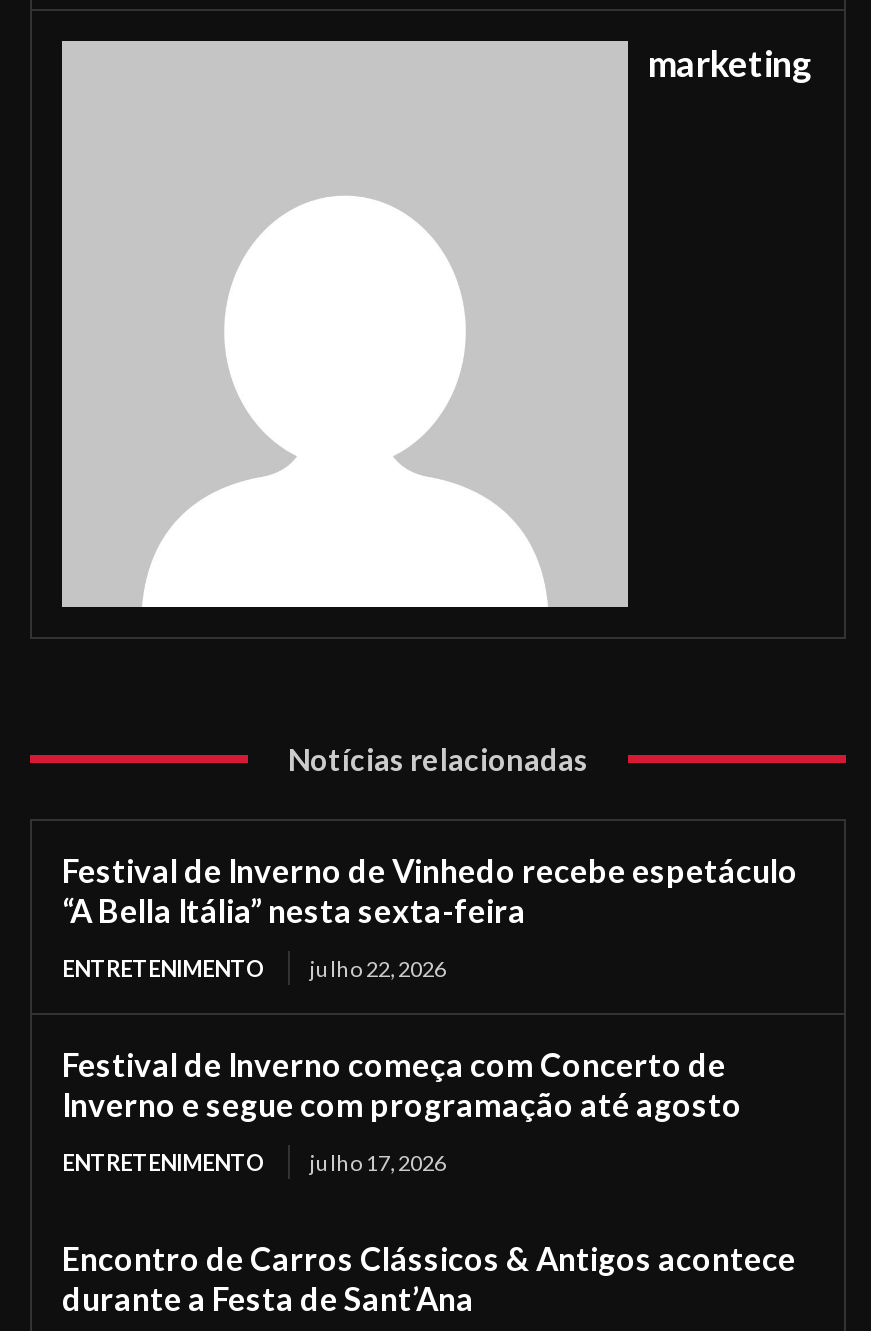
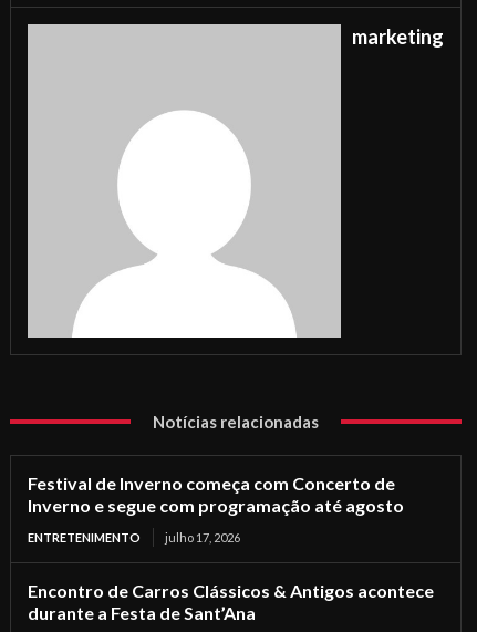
[62,850,798,980] Festival de Inverno de Vinhedo recebe espetáculo | “A Bella Itália” nesta sexta-feira | ENTRETENIMENTO | julho 22, 2026 -> none

